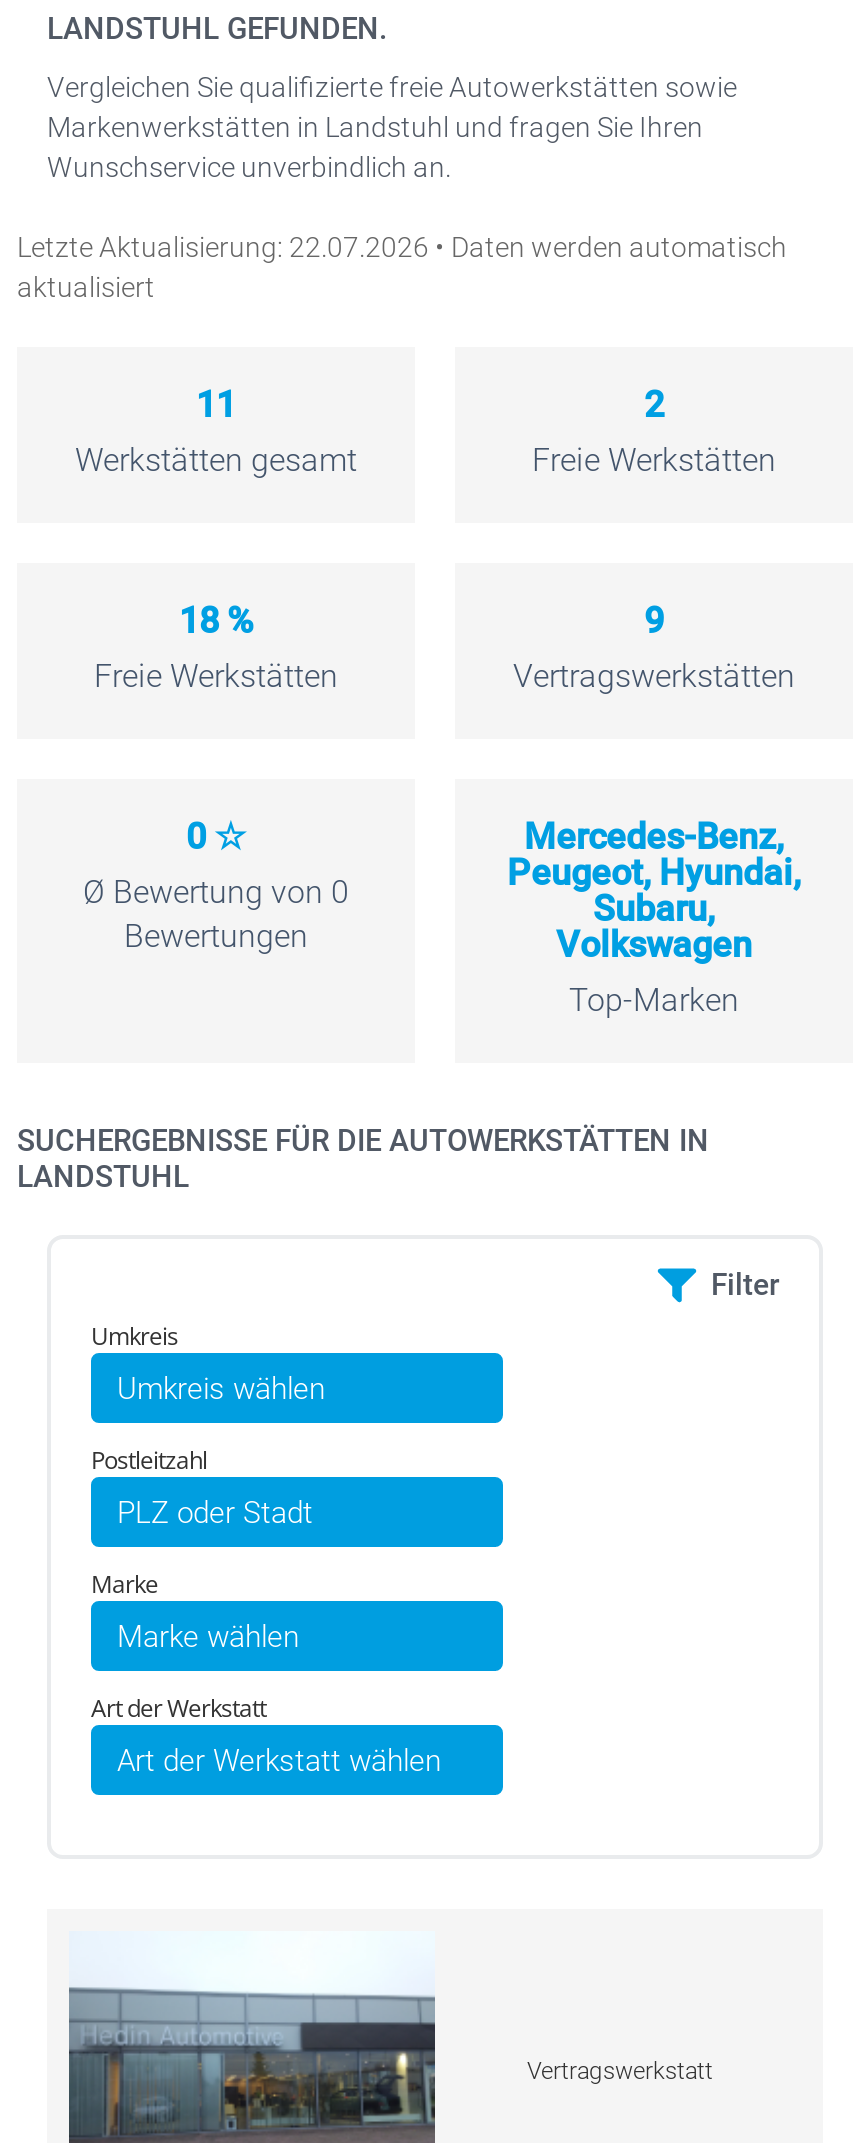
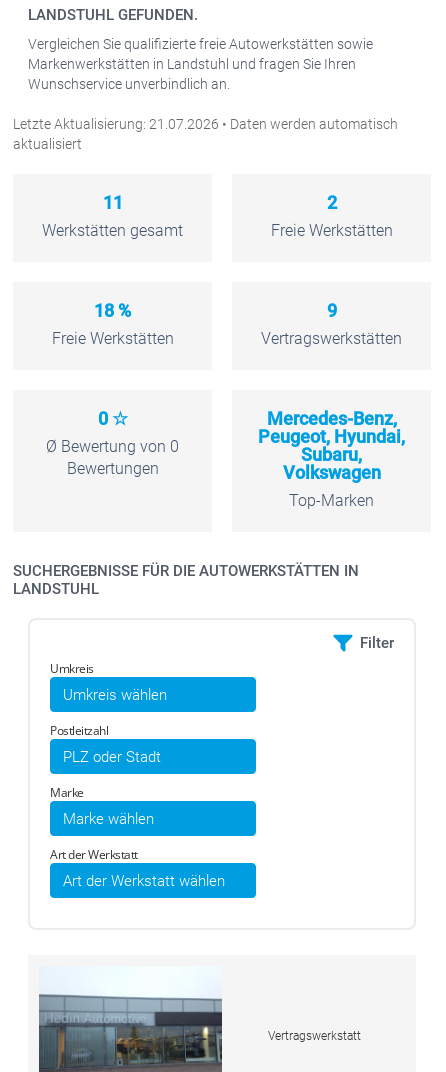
[17,231,787,263] Letzte Aktualisierung: 22.07.2026 • Daten werden automatisch -> [13,116,398,132] Letzte Aktualisierung: 21.07.2026 • Daten werden automatisch

